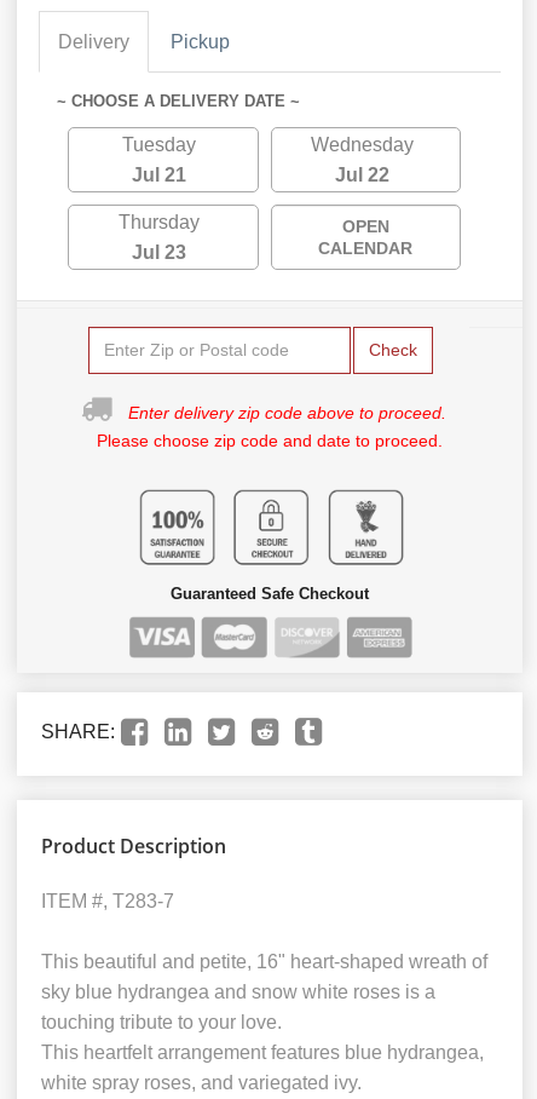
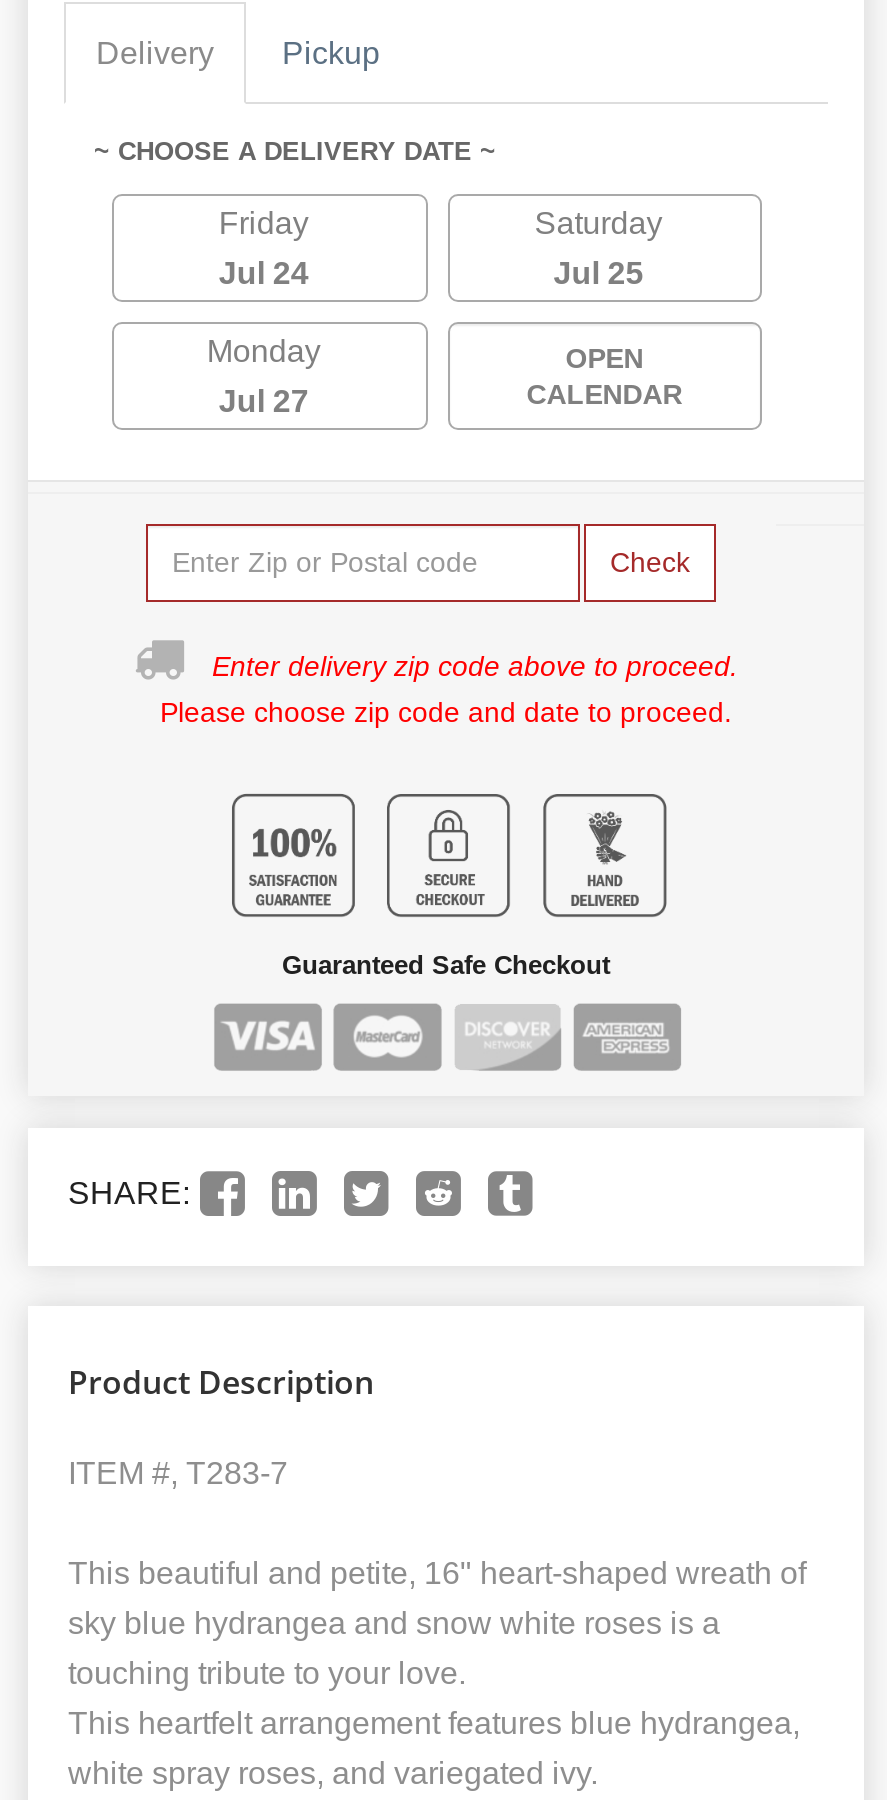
[123,134,196,155] Tuesday -> [219,206,309,240] Friday
[311,134,413,155] Wednesday -> [535,206,663,240] Saturday
[132,164,187,185] Jul 21 -> [219,256,309,290] Jul 24
[335,164,389,185] Jul 22 -> [554,256,644,290] Jul 25
[119,212,200,232] Thursday -> [207,334,321,368] Monday
[132,242,187,263] Jul 23 -> [219,384,309,418] Jul 27

